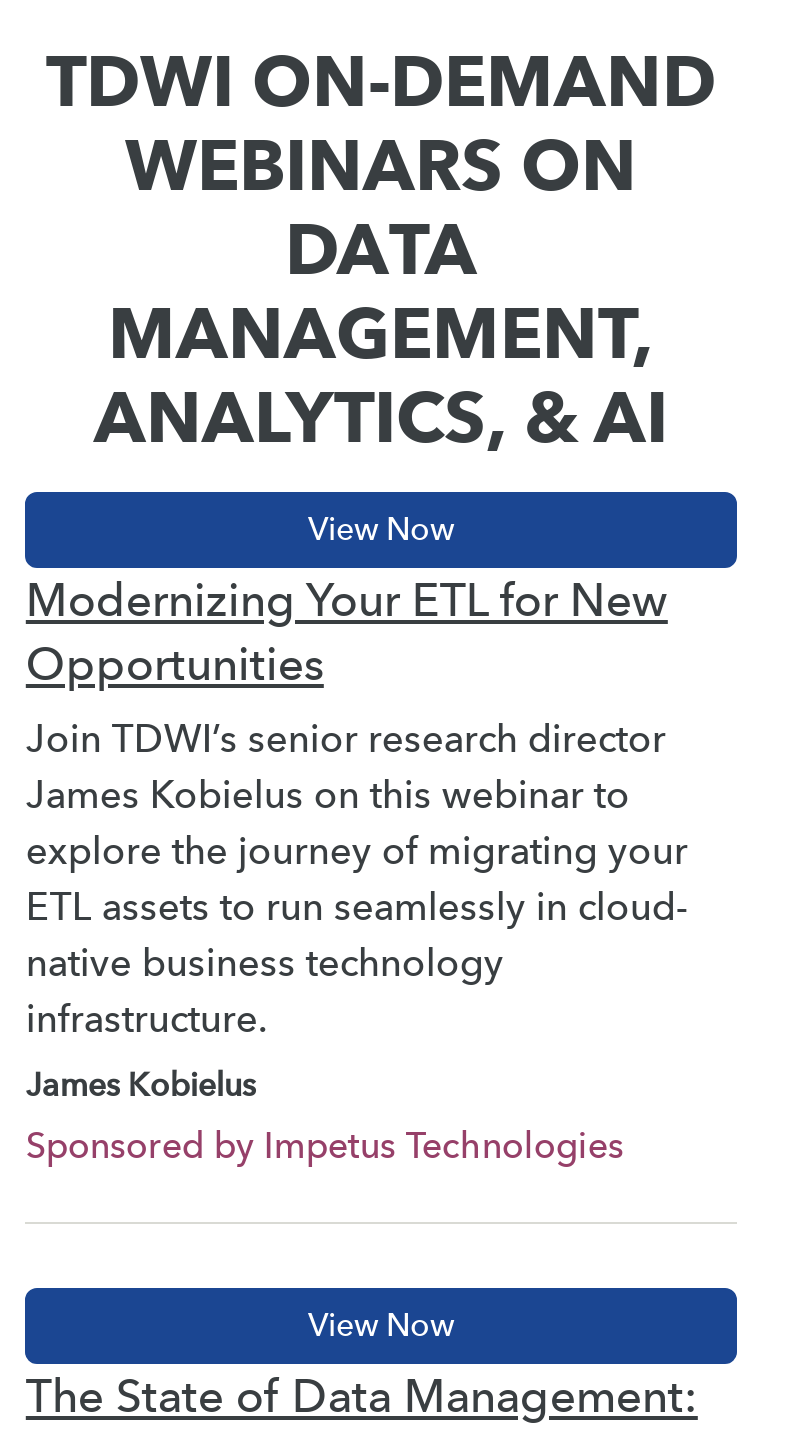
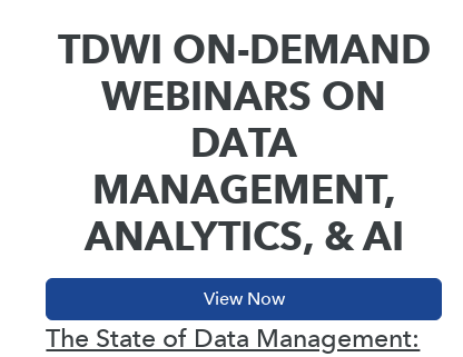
[26,571,688,1168] Modernizing Your ETL for New | Opportunities | Join TDWI’s senior research director | James Kobielus on this webinar to | explore the journey of migrating your | ETL assets to run seamlessly in cloud- | native business technology | infrastructure. | James Kobielus | Sponsored by Impetus Technologies -> none

